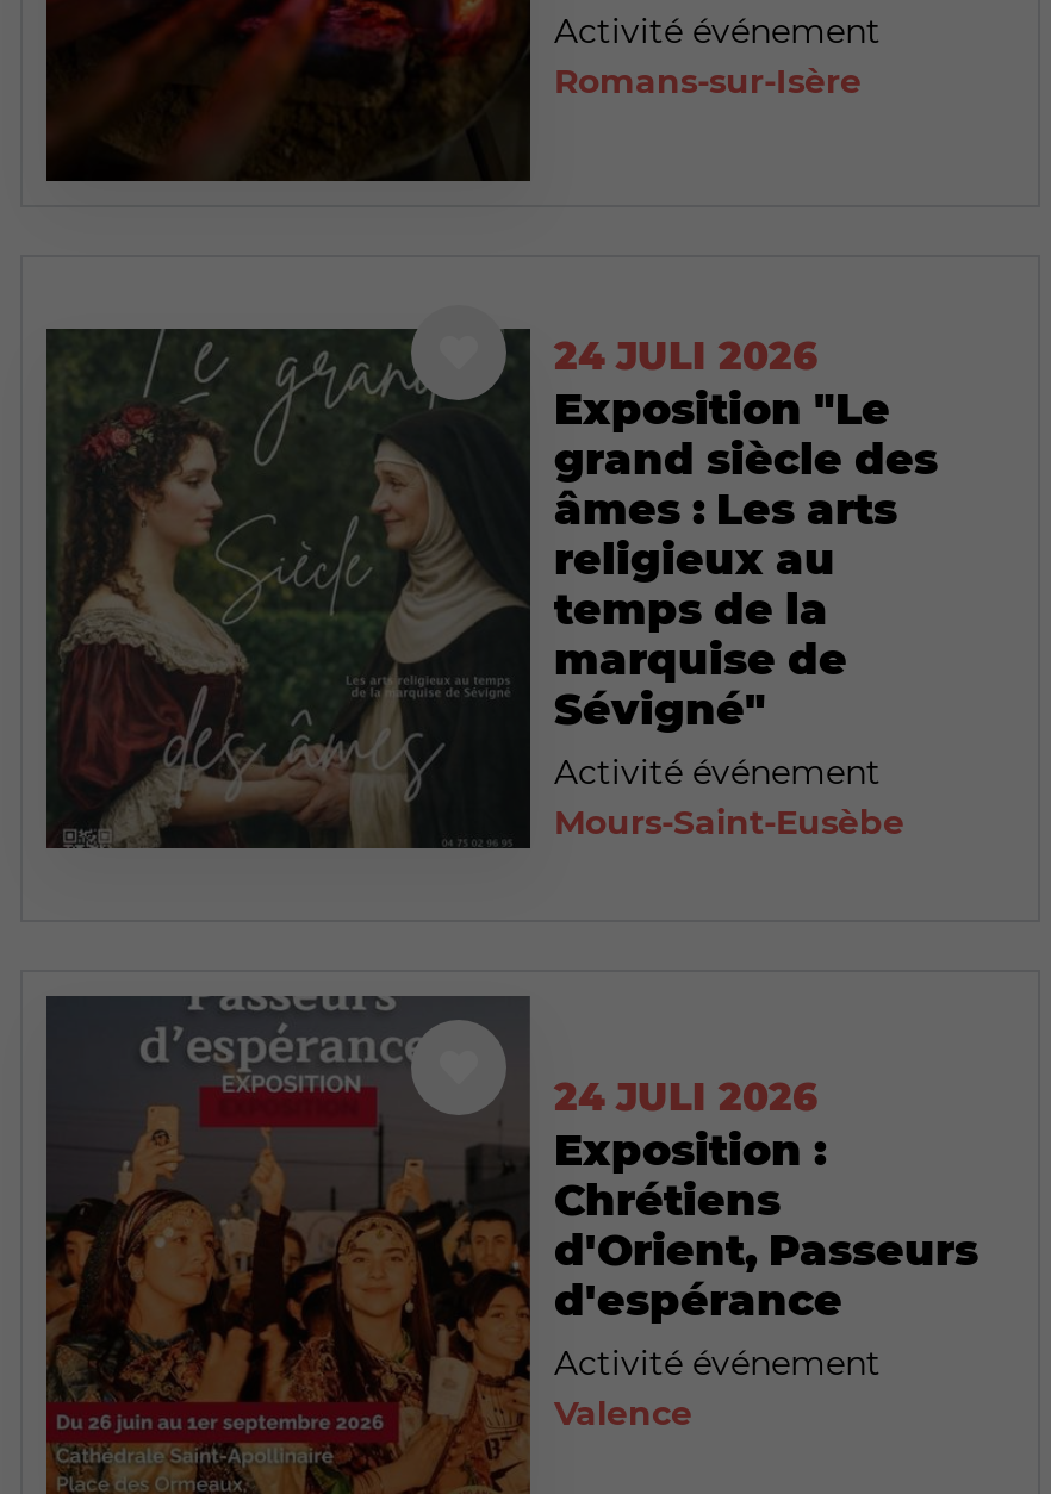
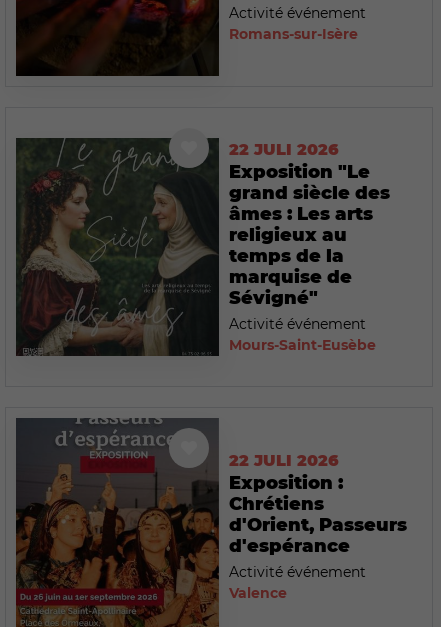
[554,334,819,379] 24 JULI 2026 -> [229,140,339,159] 22 JULI 2026
[554,1075,819,1120] 24 JULI 2026 -> [229,451,339,470] 22 JULI 2026

